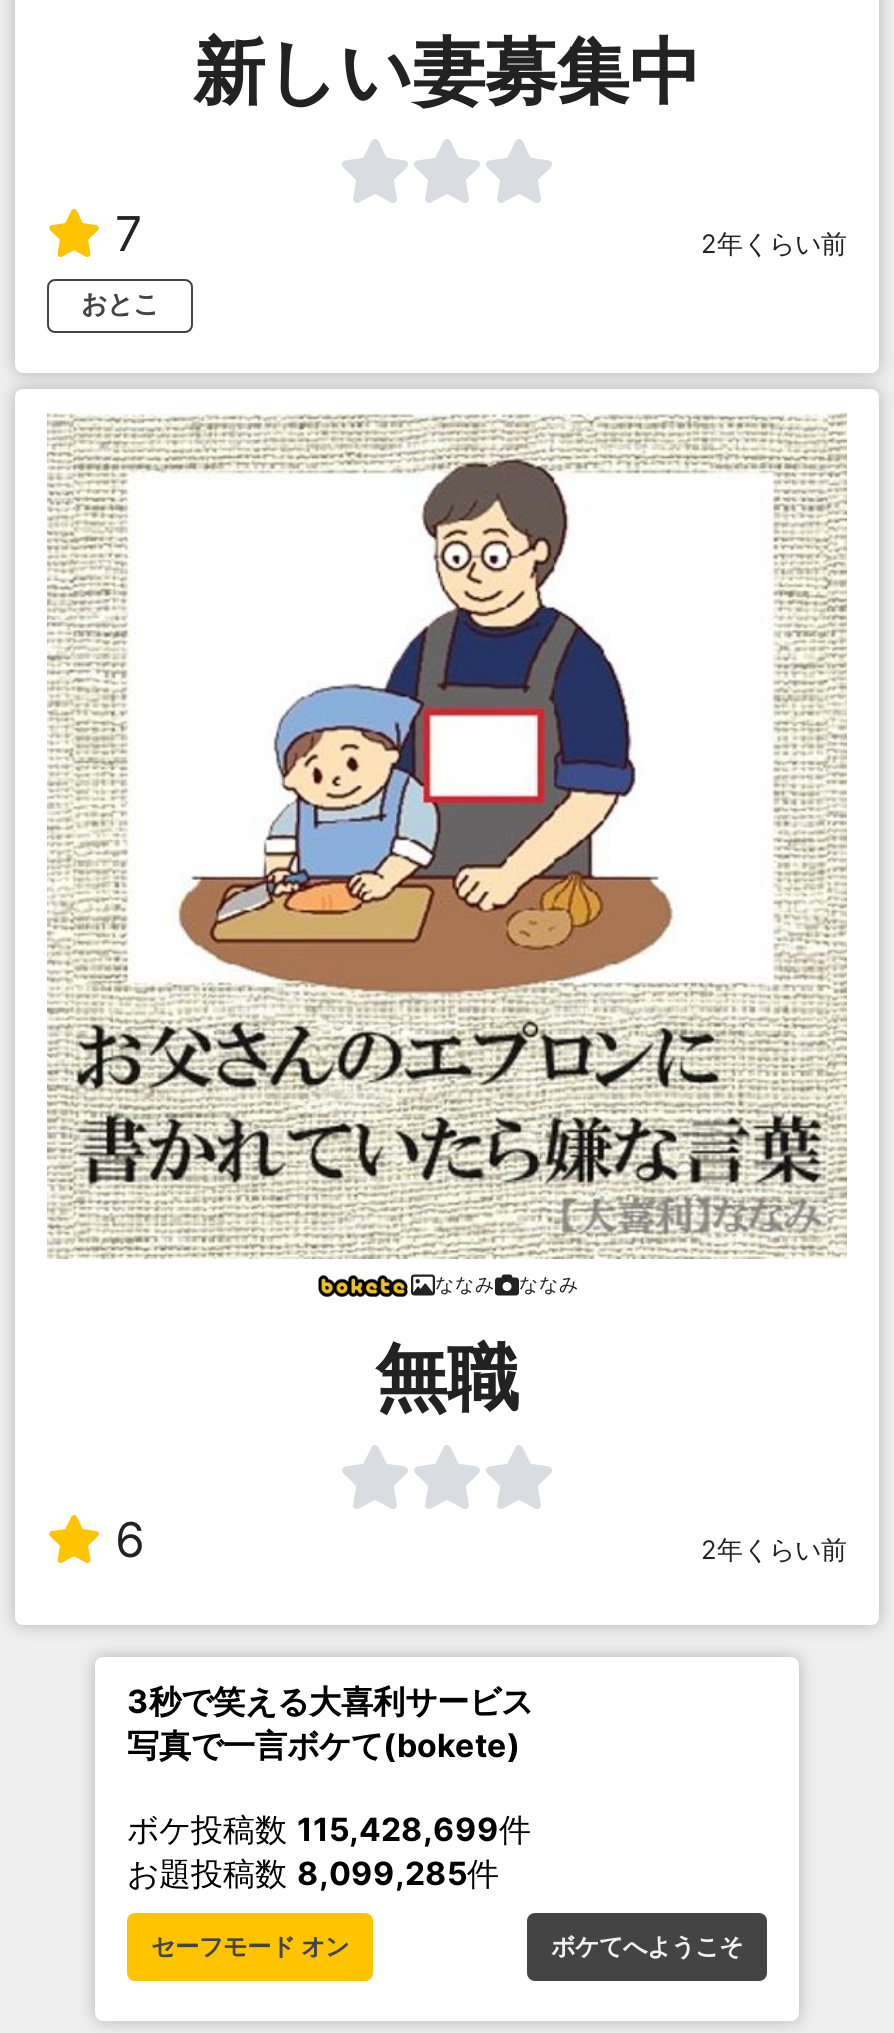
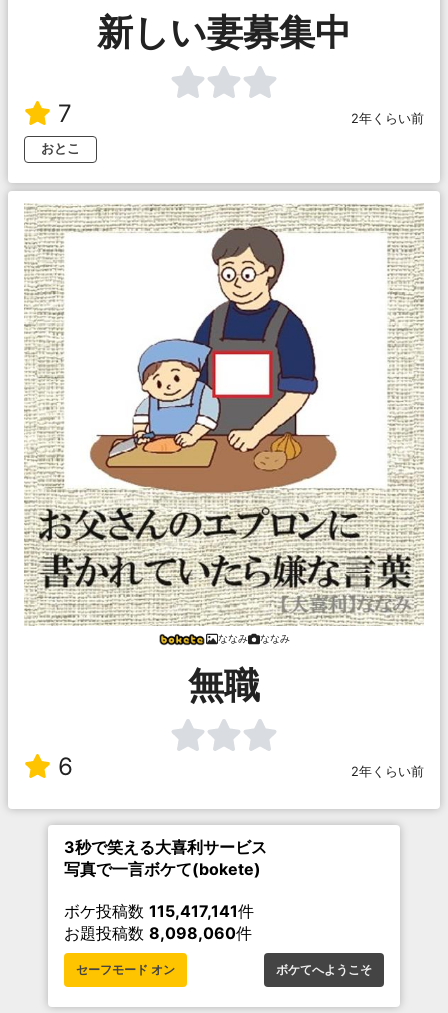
[127,1809,531,1849] ボケ投稿数115,428,699件 -> [64,901,254,921] ボケ投稿数115,417,141件
[127,1853,499,1893] お題投稿数8,099,285件 -> [64,923,252,943] お題投稿数8,098,060件

